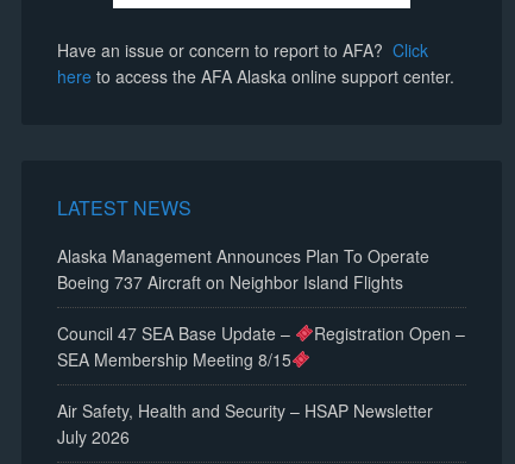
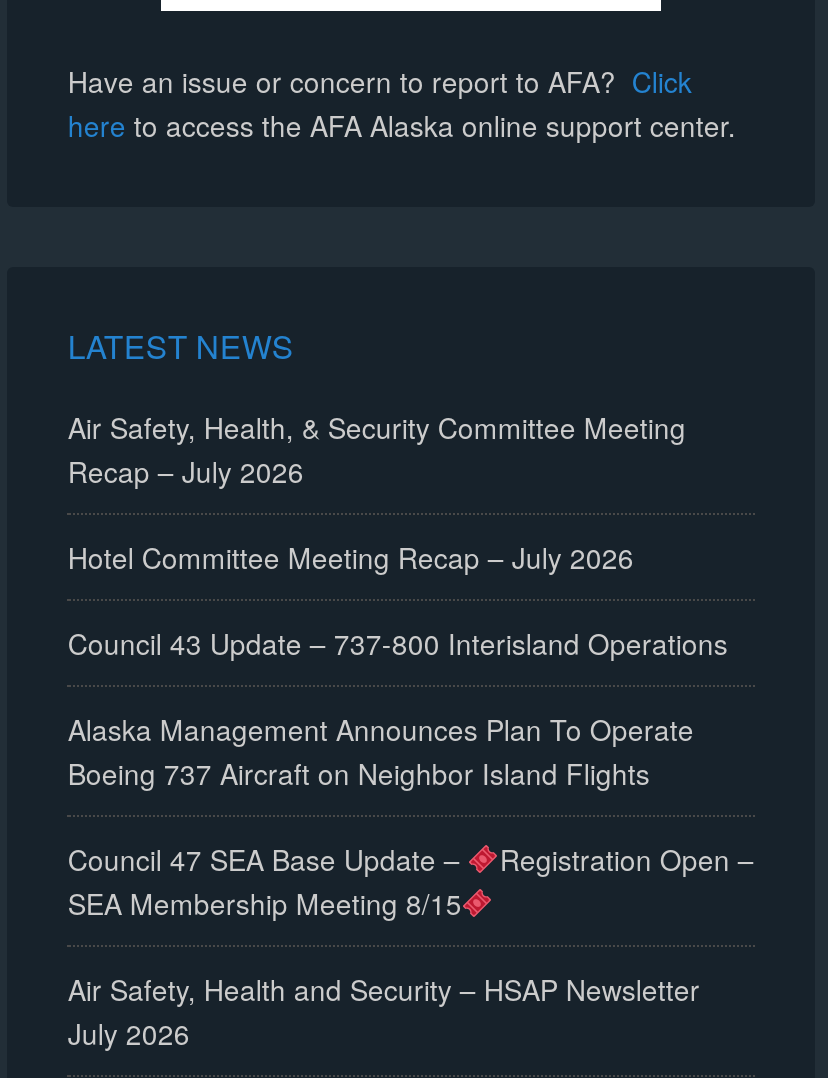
none -> [68,406,728,662] Air Safety, Health, & Security Committee Meeting | Recap – July 2026 | Hotel Committee Meeting Recap – July 2026 | Council 43 Update – 737-800 Interisland Operations

